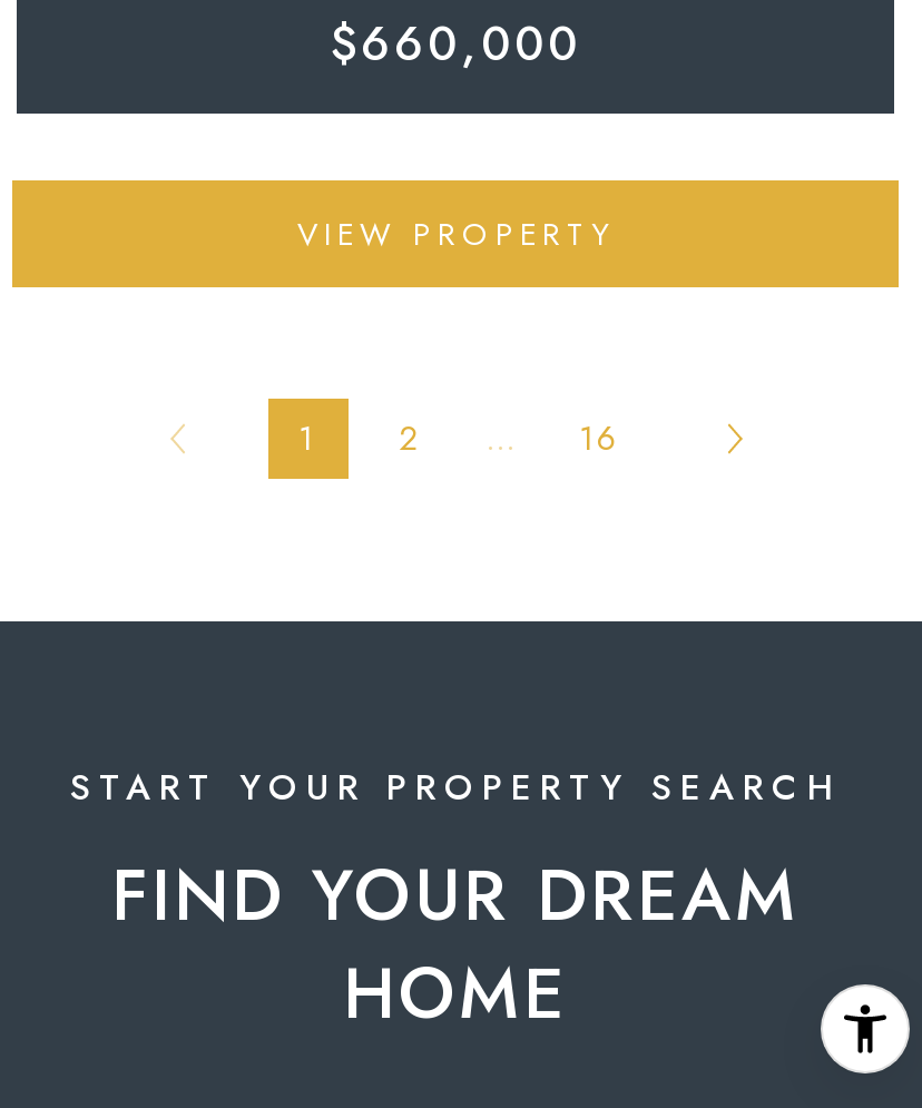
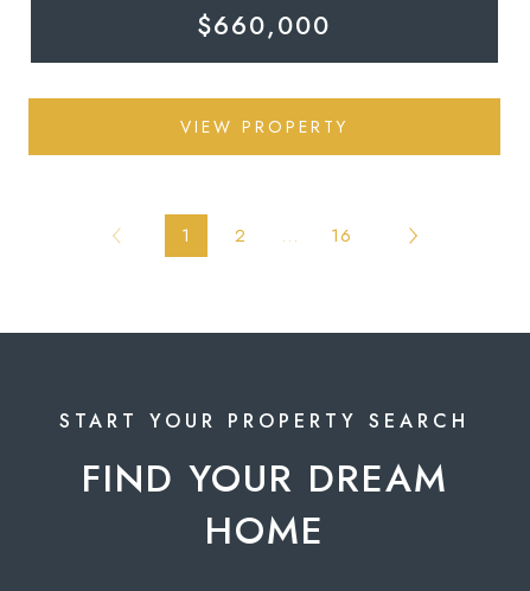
[818,982,912,1076] [image] -> none

